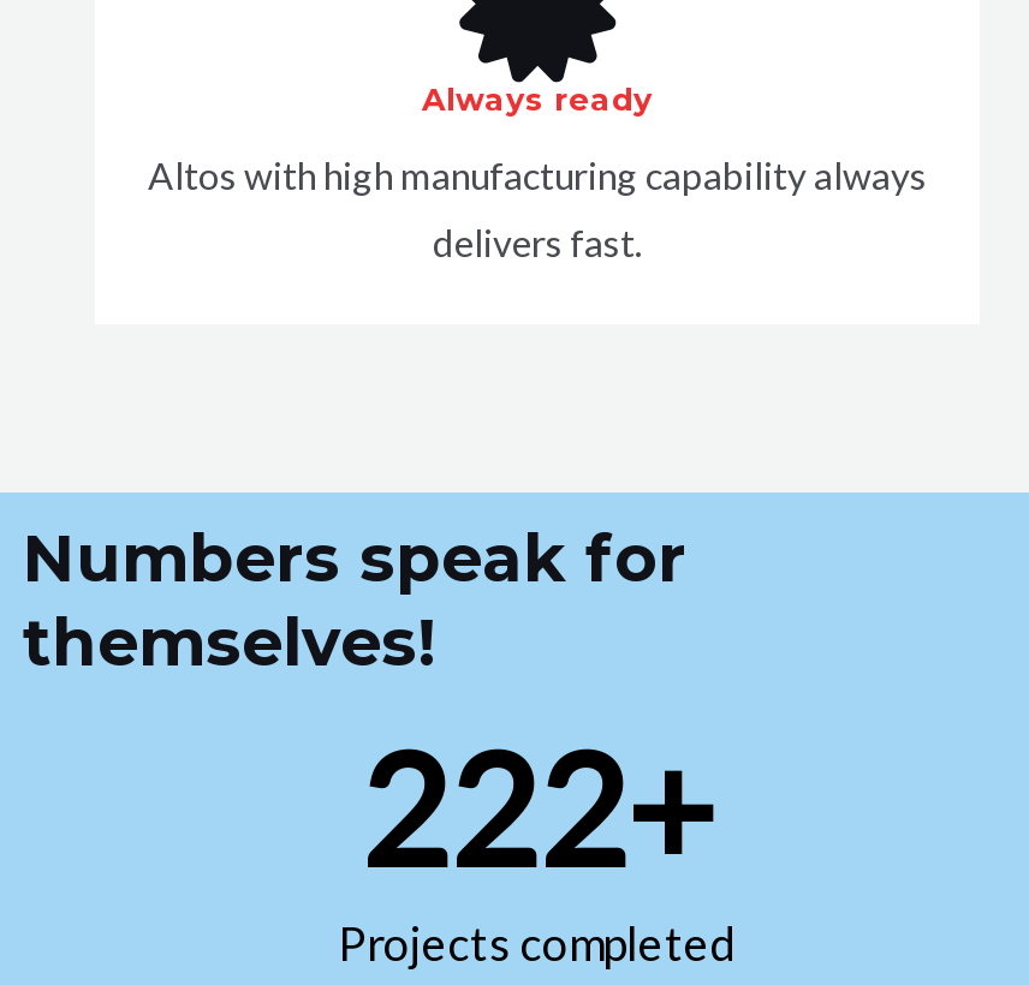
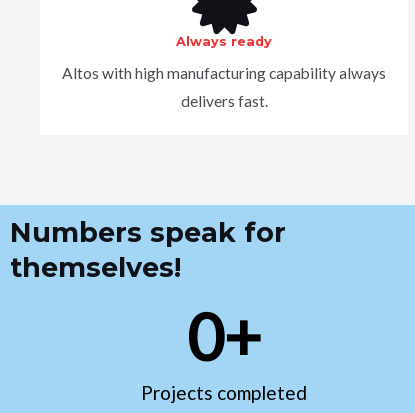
[359,717,715,902] 222+ -> [187,298,261,375] 0+

